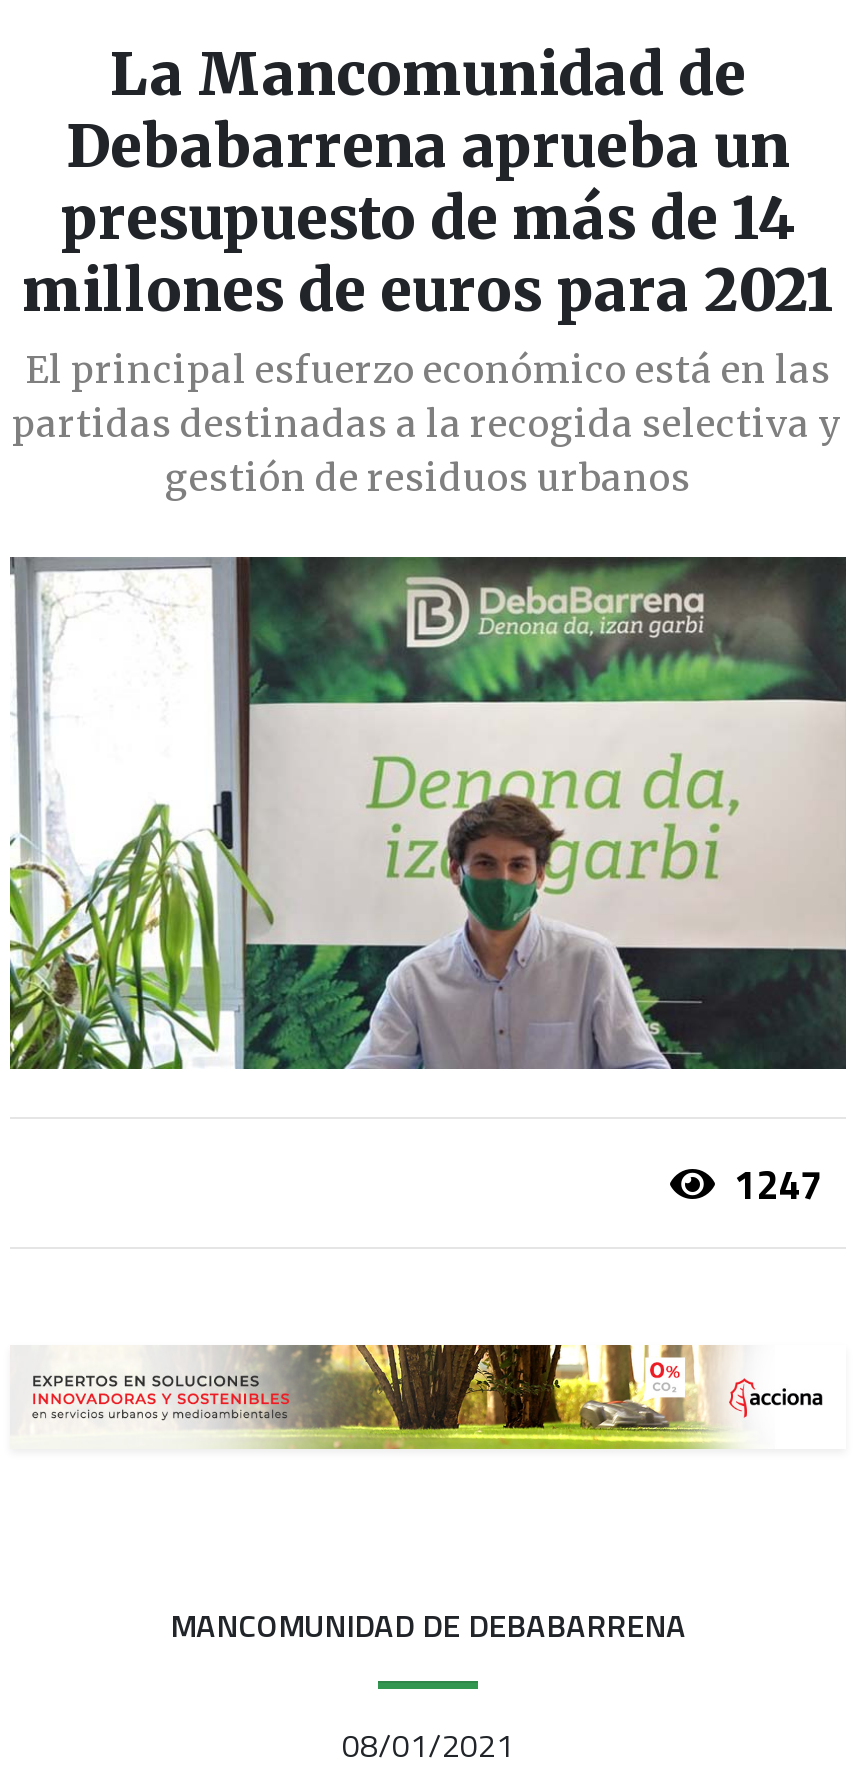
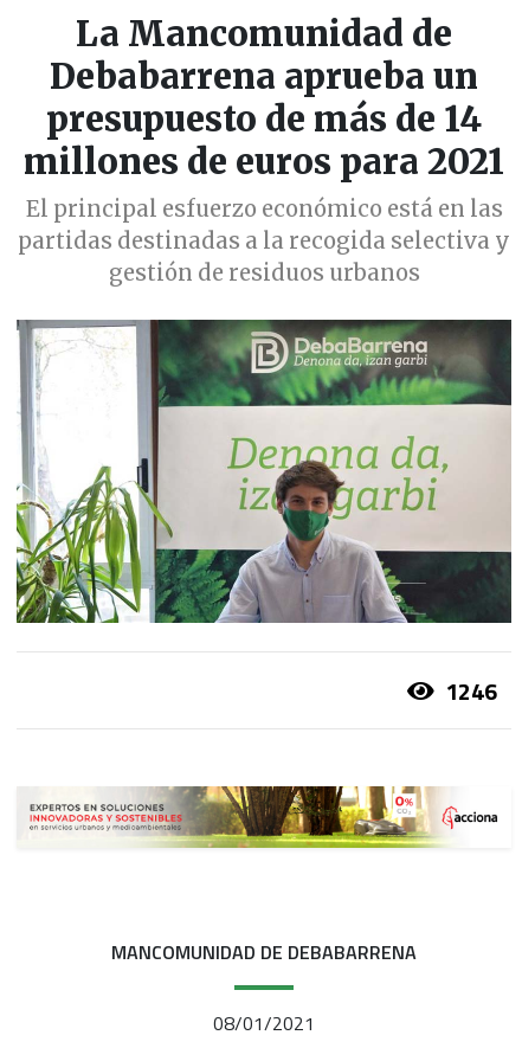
[726,1153,822,1215] 1247 -> [440,672,497,709] 1246

